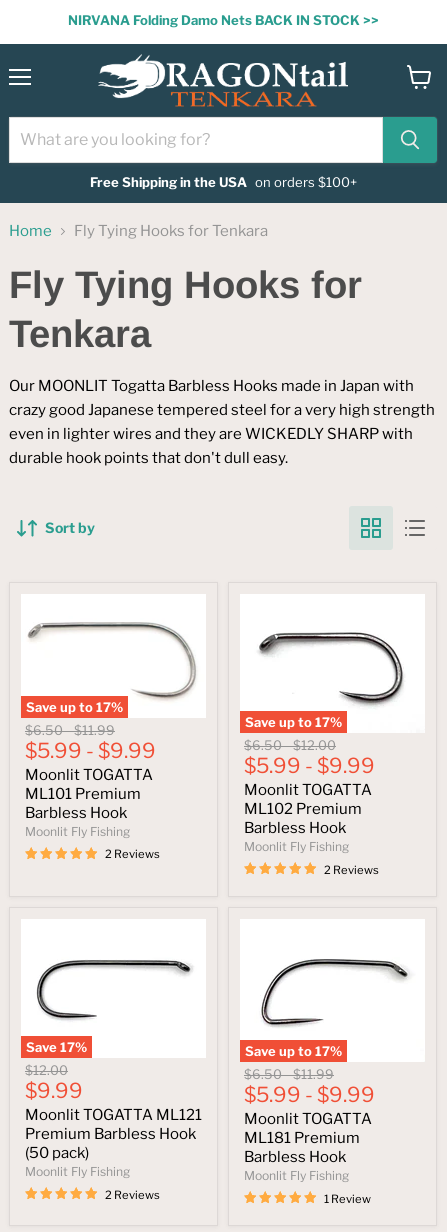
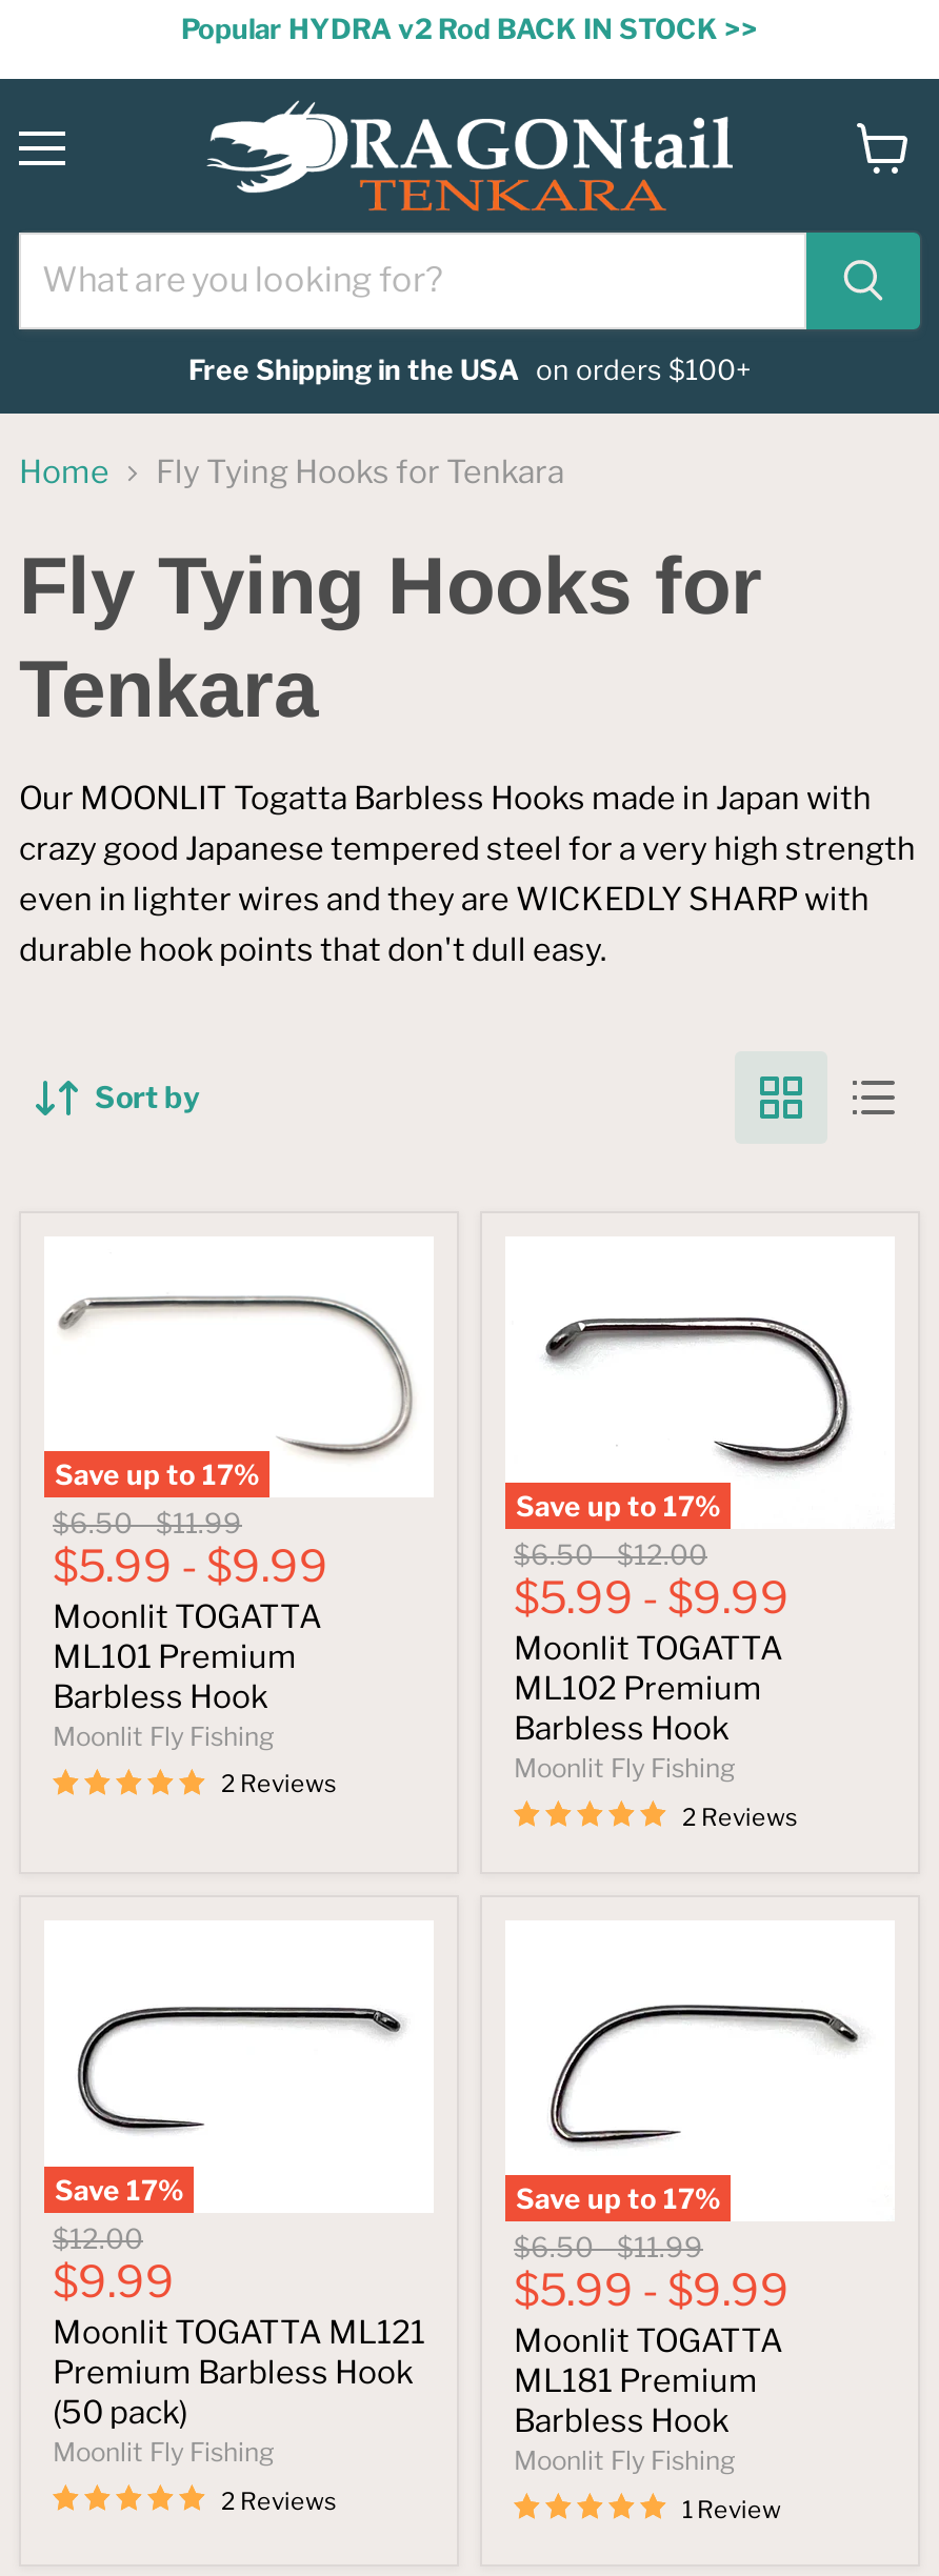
[67,12,378,28] NIRVANA Folding Damo Nets BACK IN STOCK >> -> [181,12,758,45] Popular HYDRA v2 Rod BACK IN STOCK >>

